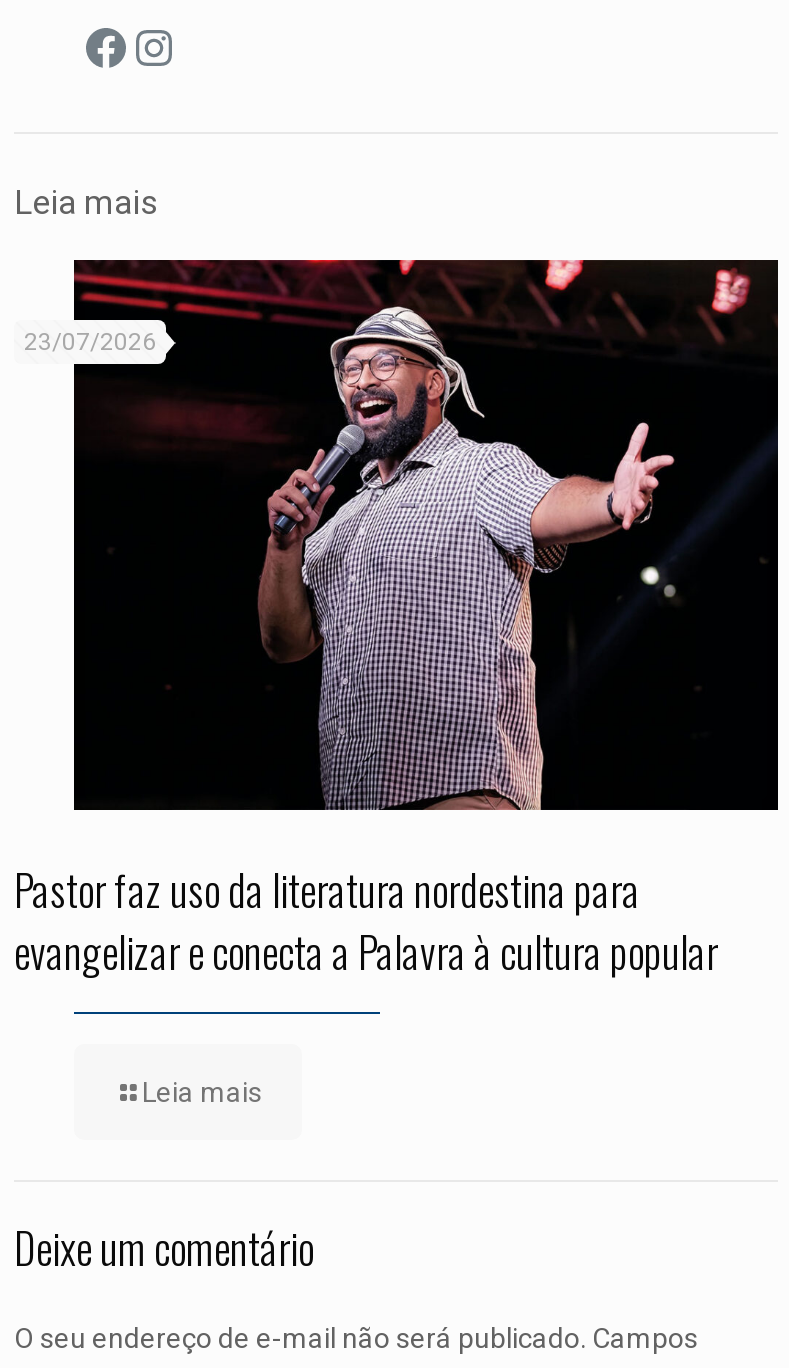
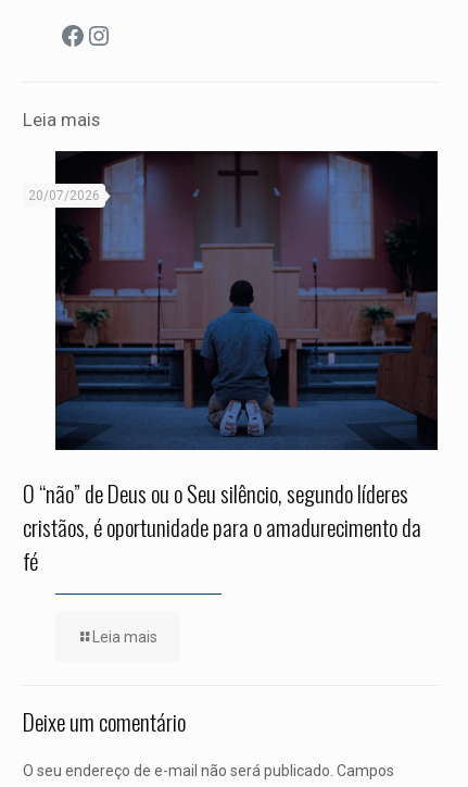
[24,258,774,782] [image] | 23/07/2026 -> [28,150,439,451] [image] | 20/07/2026
[14,858,718,982] Pastor faz uso da literatura nordestina para | evangelizar e conecta a Palavra à cultura popular -> [23,476,421,577] O “não” de Deus ou o Seu silêncio, segundo líderes | cristãos, é oportunidade para o amadurecimento da | fé

